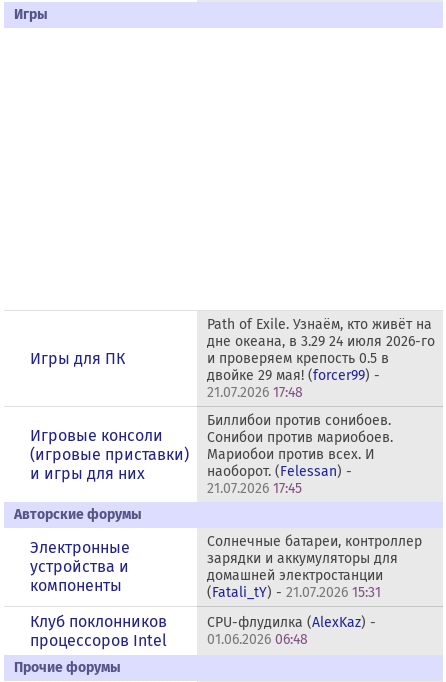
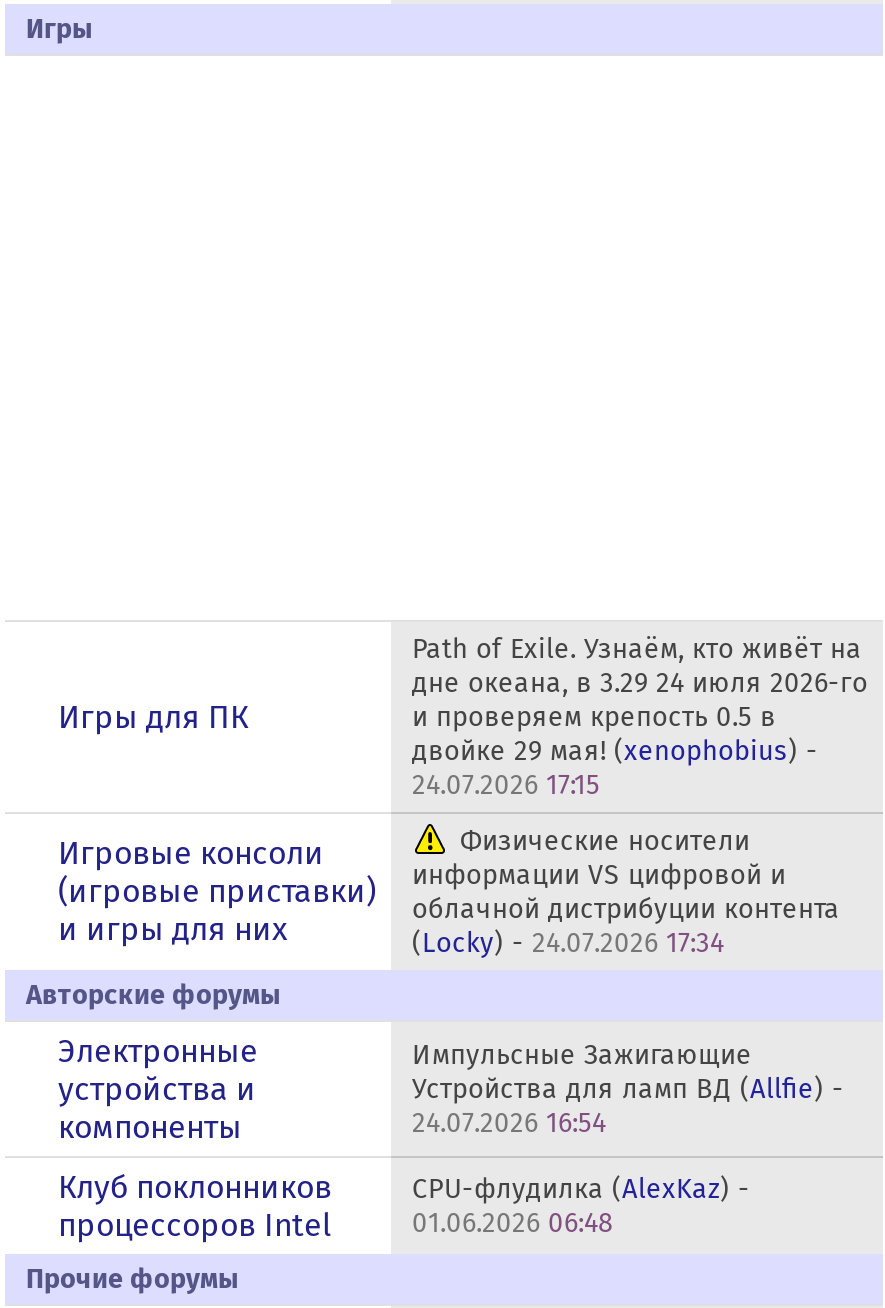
[207,367,380,384] двойке 29 мая! (forcer99) - -> [412,734,818,768] двойке 29 мая! (xenophobius) -
[207,384,303,401] 21.07.2026 17:48 -> [412,768,600,802] 24.07.2026 17:15
[207,412,393,497] Биллибои против сонибоев. | Сонибои против мариобоев. | Мариобои против всех. И | наоборот. (Felessan) - | 21.07.2026 17:45 -> [412,824,840,960] Физические носители | информации VS цифровой и | облачной дистрибуции контента | (Locky) - 24.07.2026 17:34
[207,533,422,601] Солнечные батареи, контроллер | зарядки и аккумуляторы для | домашней электростанции | (Fatali_tY) - 21.07.2026 15:31 -> [412,1038,844,1140] Импульсные Зажигающие | Устройства для ламп ВД (Allfie) - | 24.07.2026 16:54

